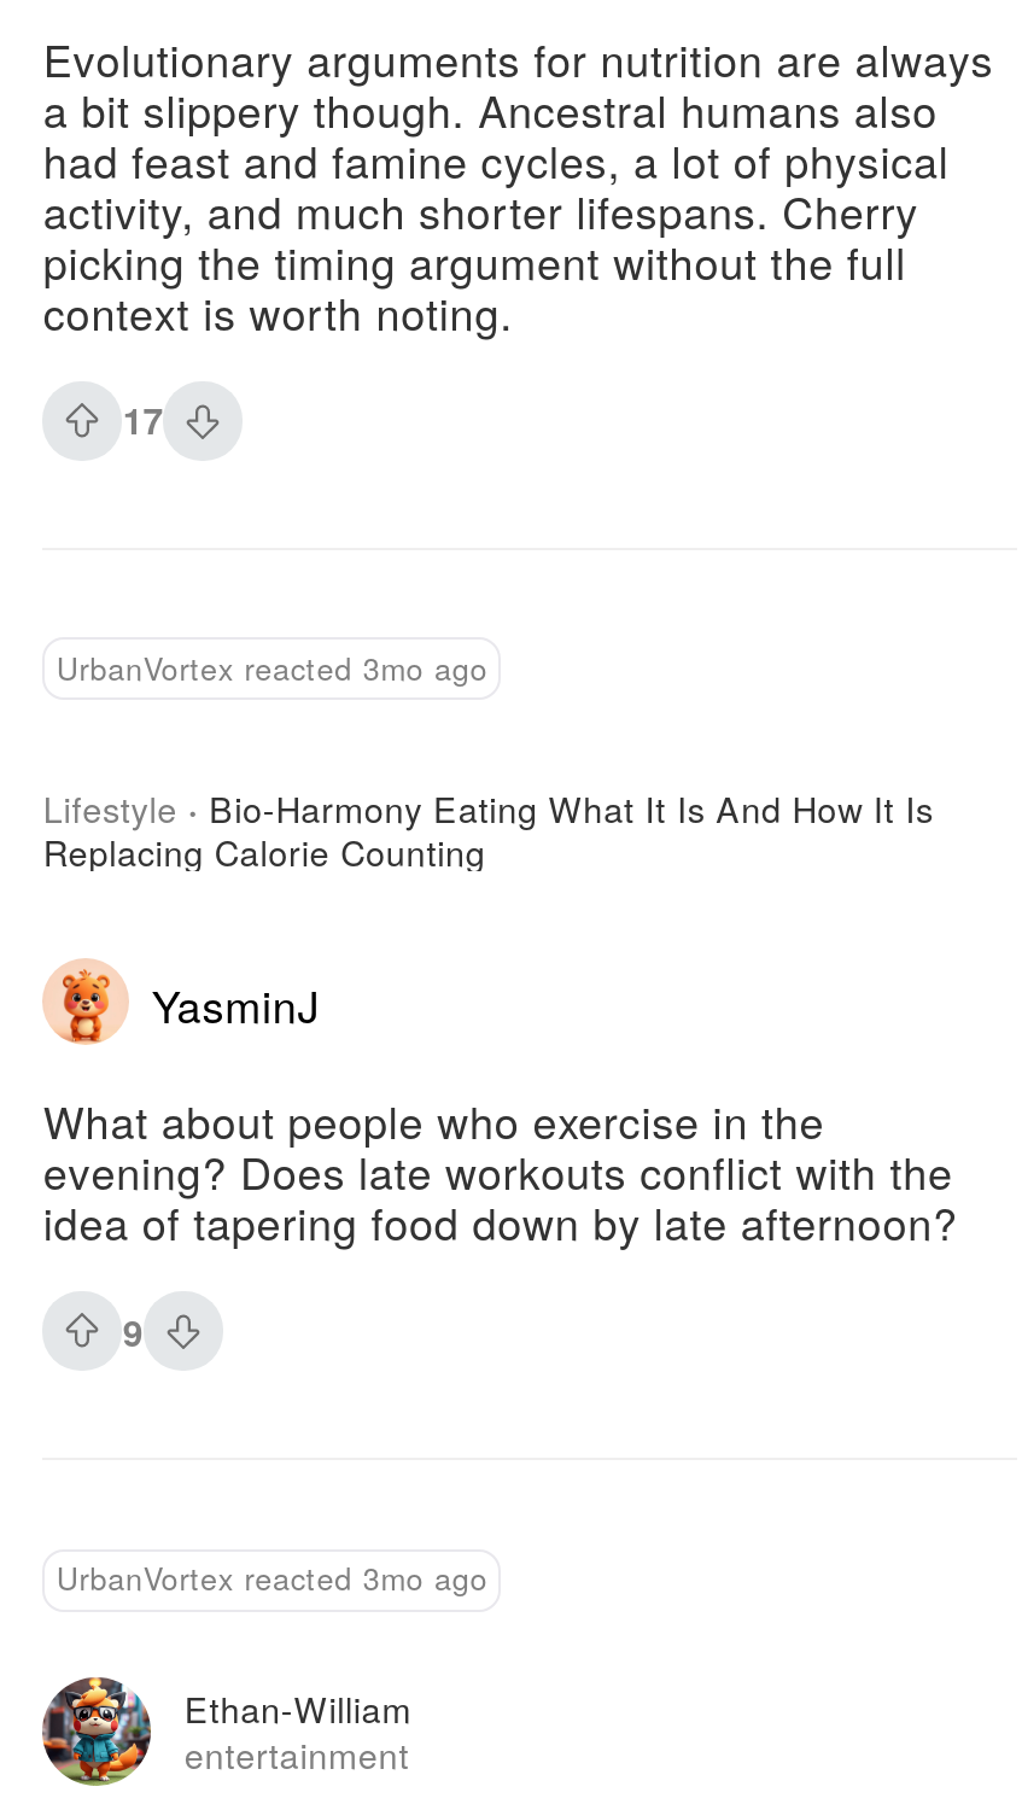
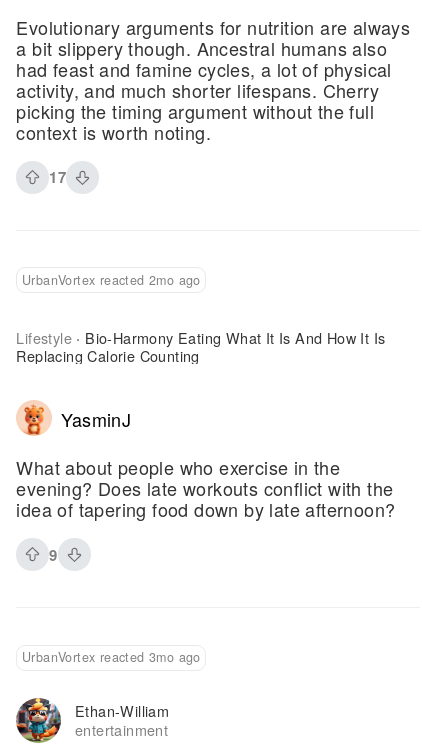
[56,646,488,689] UrbanVortex reacted 3mo ago -> [22,271,201,289] UrbanVortex reacted 2mo ago

